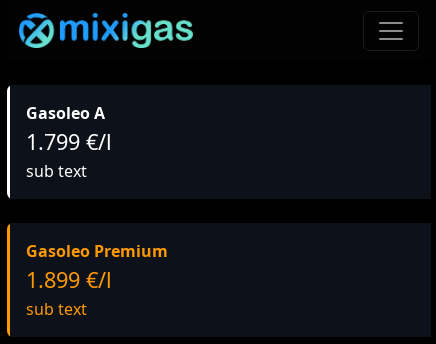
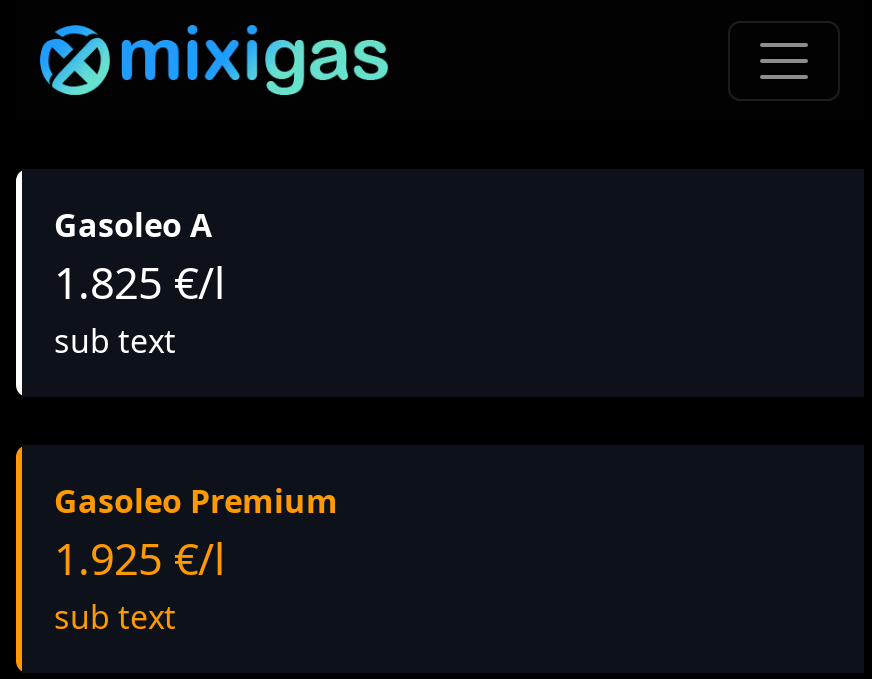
[26,127,112,156] 1.799 €/l -> [54,253,226,311] 1.825 €/l
[26,265,112,294] 1.899 €/l -> [54,529,226,587] 1.925 €/l

